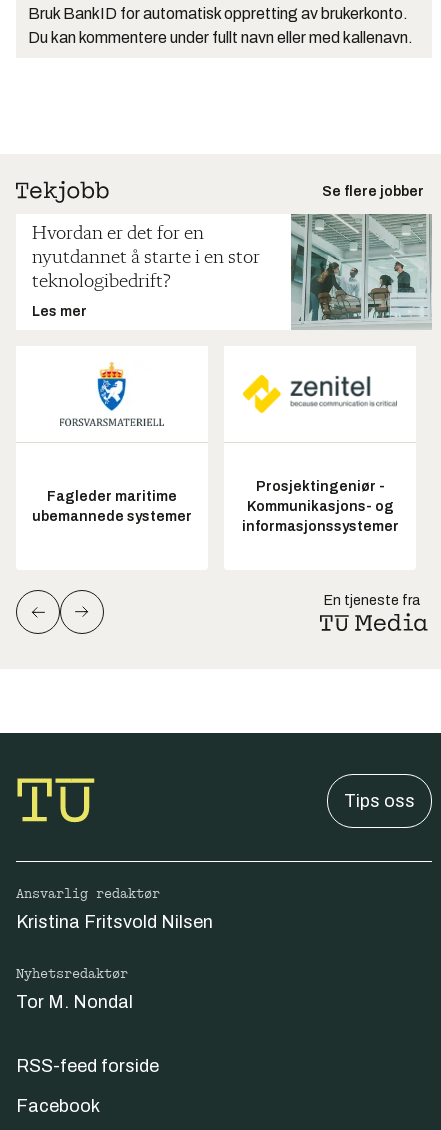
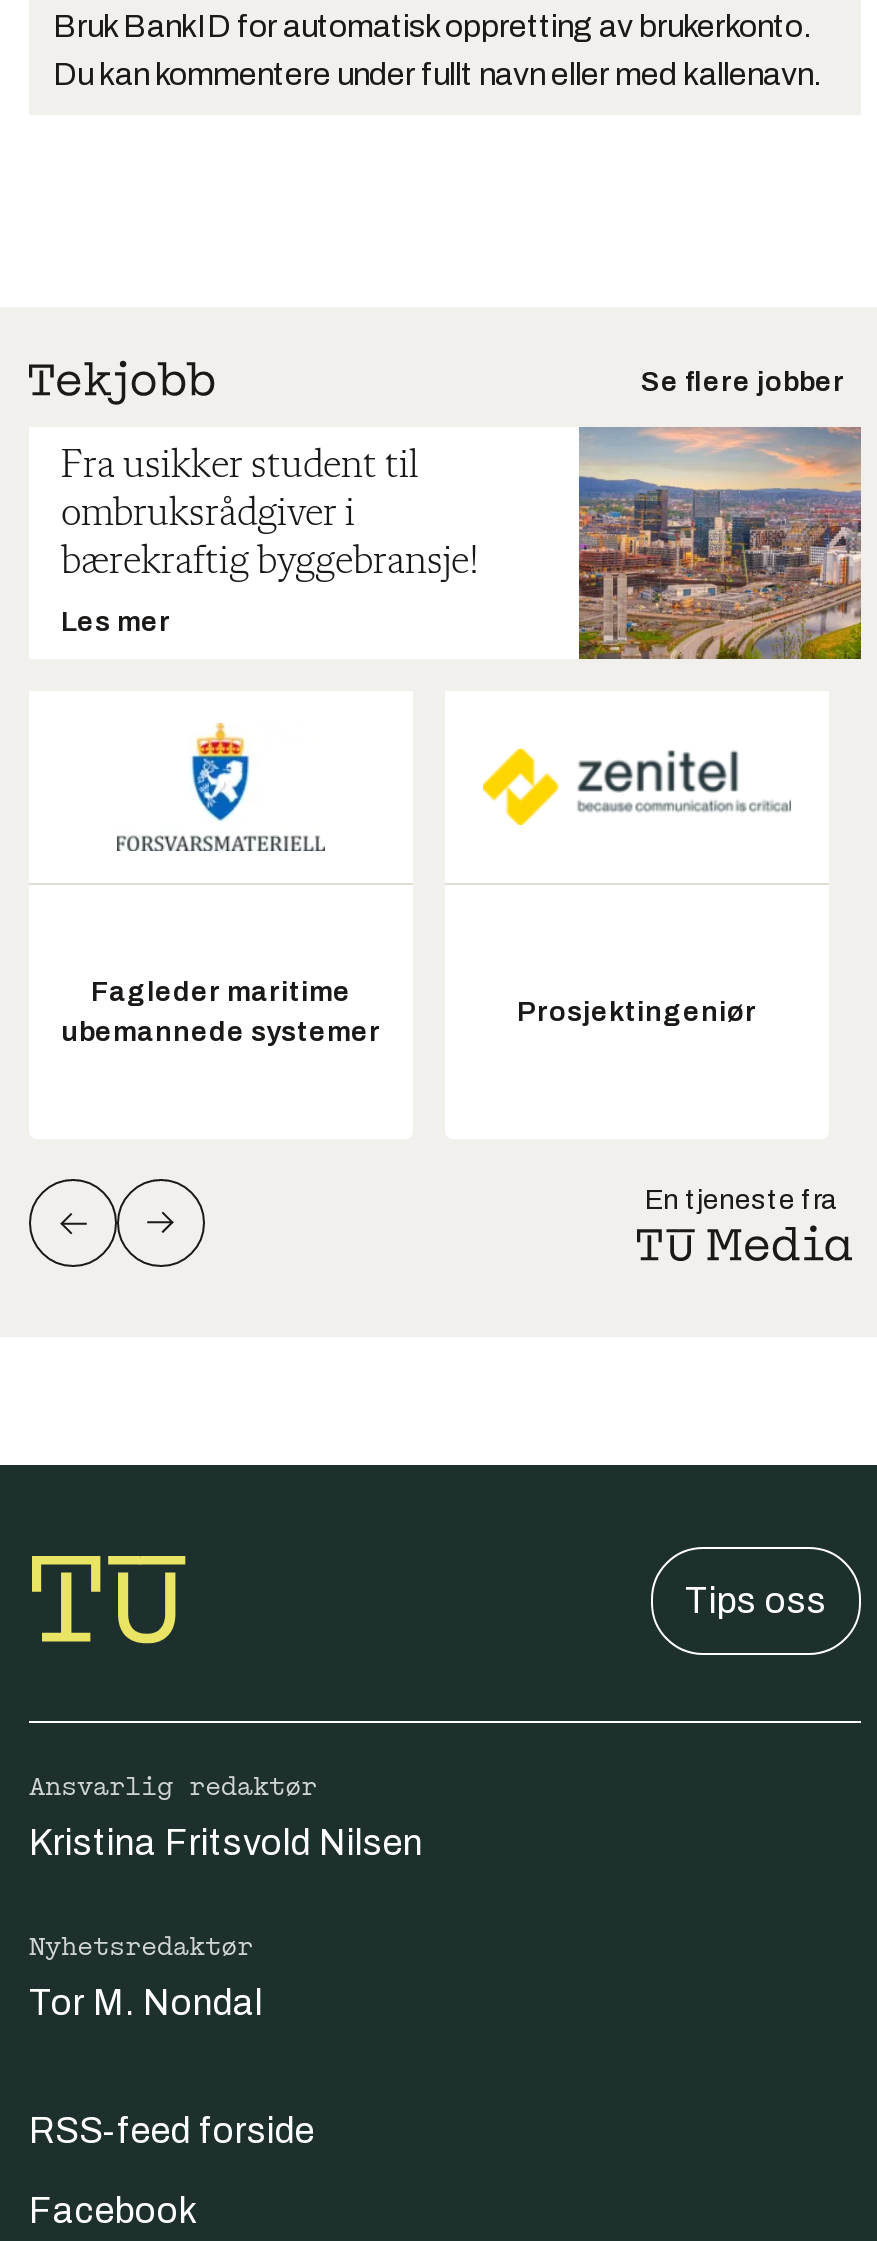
[290,214,432,330] [image] -> [577,427,863,661] [image]
[32,224,260,292] Hvordan er det for en | nyutdannet å starte i en stor | teknologibedrift? -> [61,447,479,583] Fra usikker student til | ombruksrådgiver i | bærekraftig byggebransje!
[241,478,398,533] Prosjektingeniør - | Kommunikasjons- og | informasjonssystemer -> [517,996,757,1026] Prosjektingeniør

